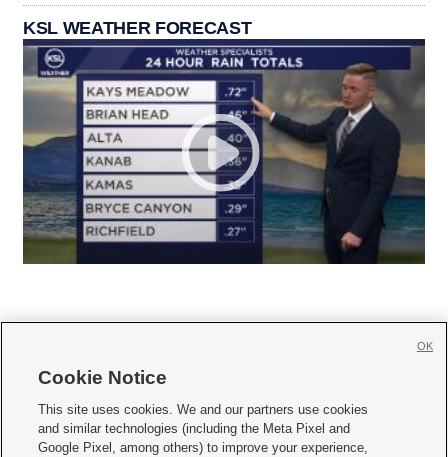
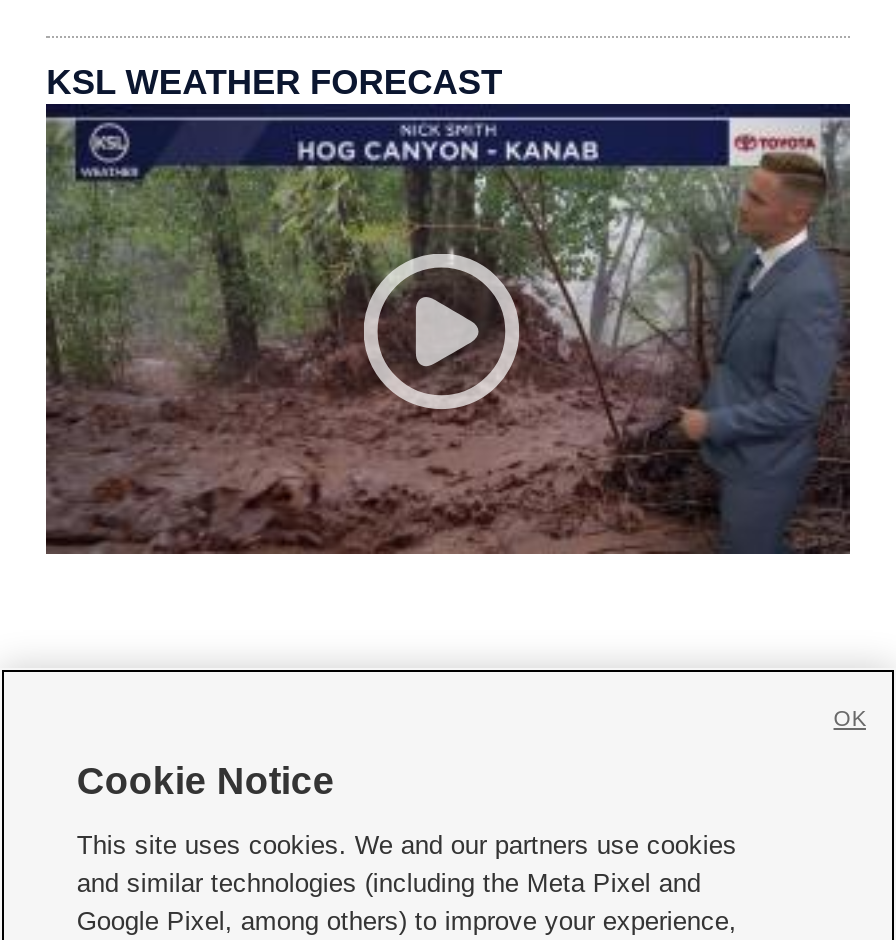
[23,40,425,265] [image] -> [46,108,850,556] [image]

